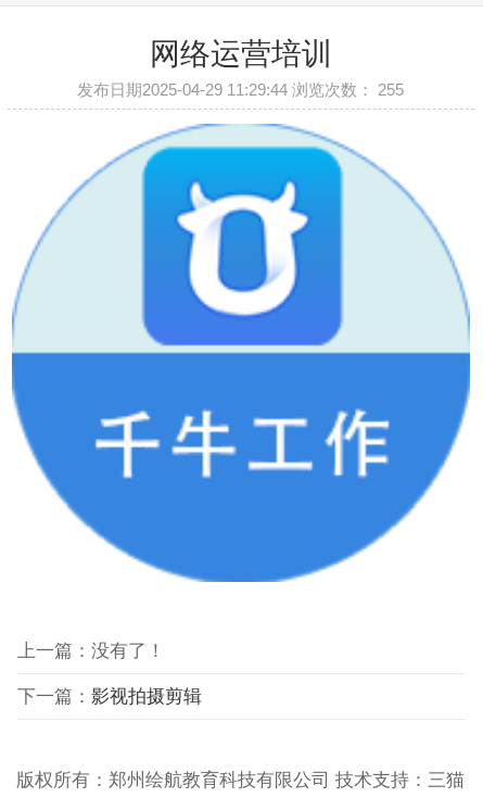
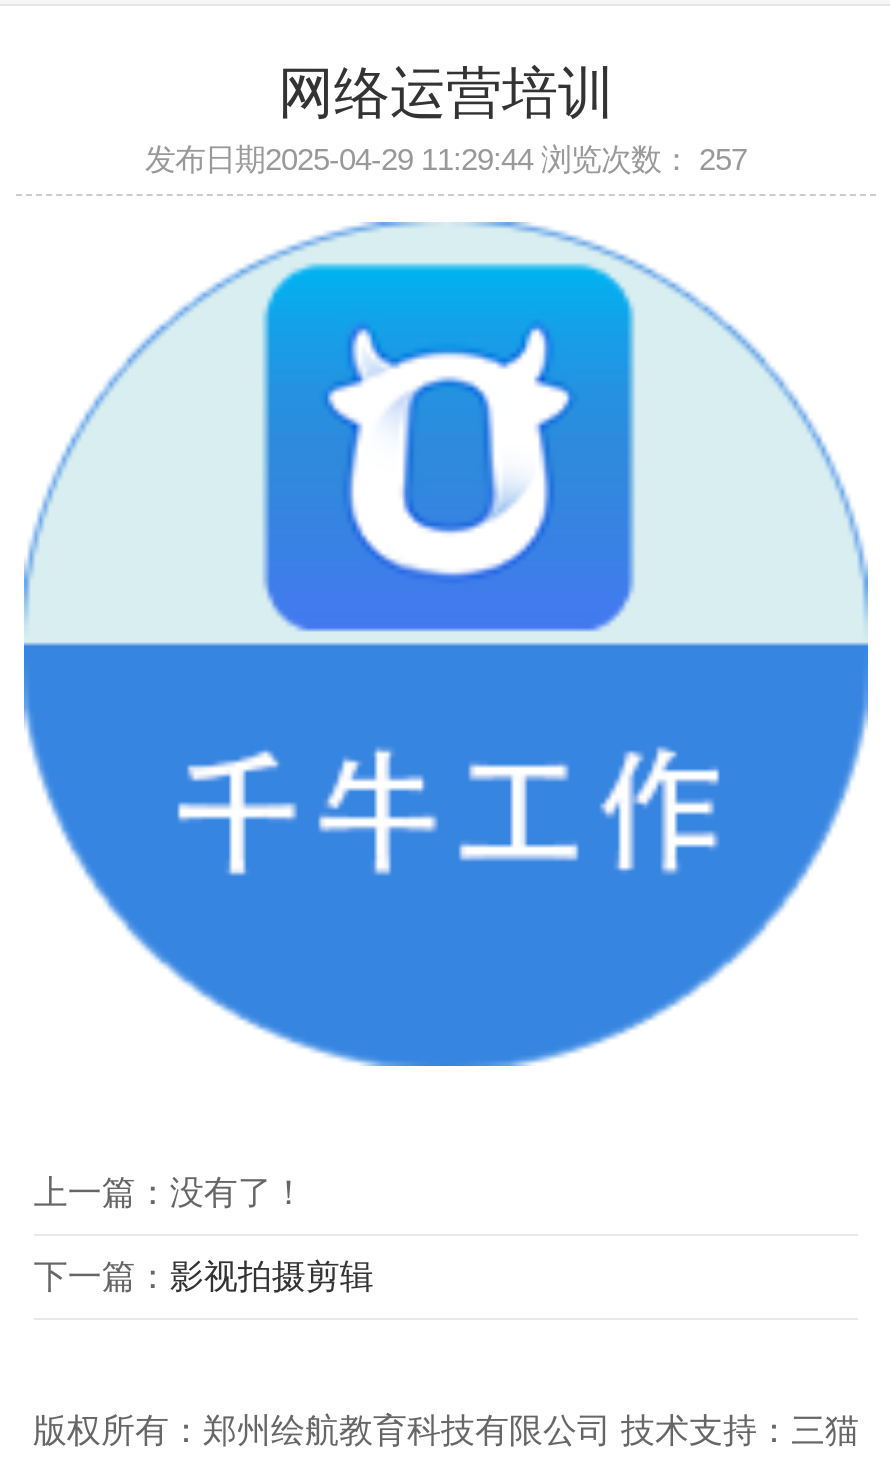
[78,80,404,99] 发布日期2025-04-29 11:29:44 浏览次数： 255 -> [145,142,747,176] 发布日期2025-04-29 11:29:44 浏览次数： 257

